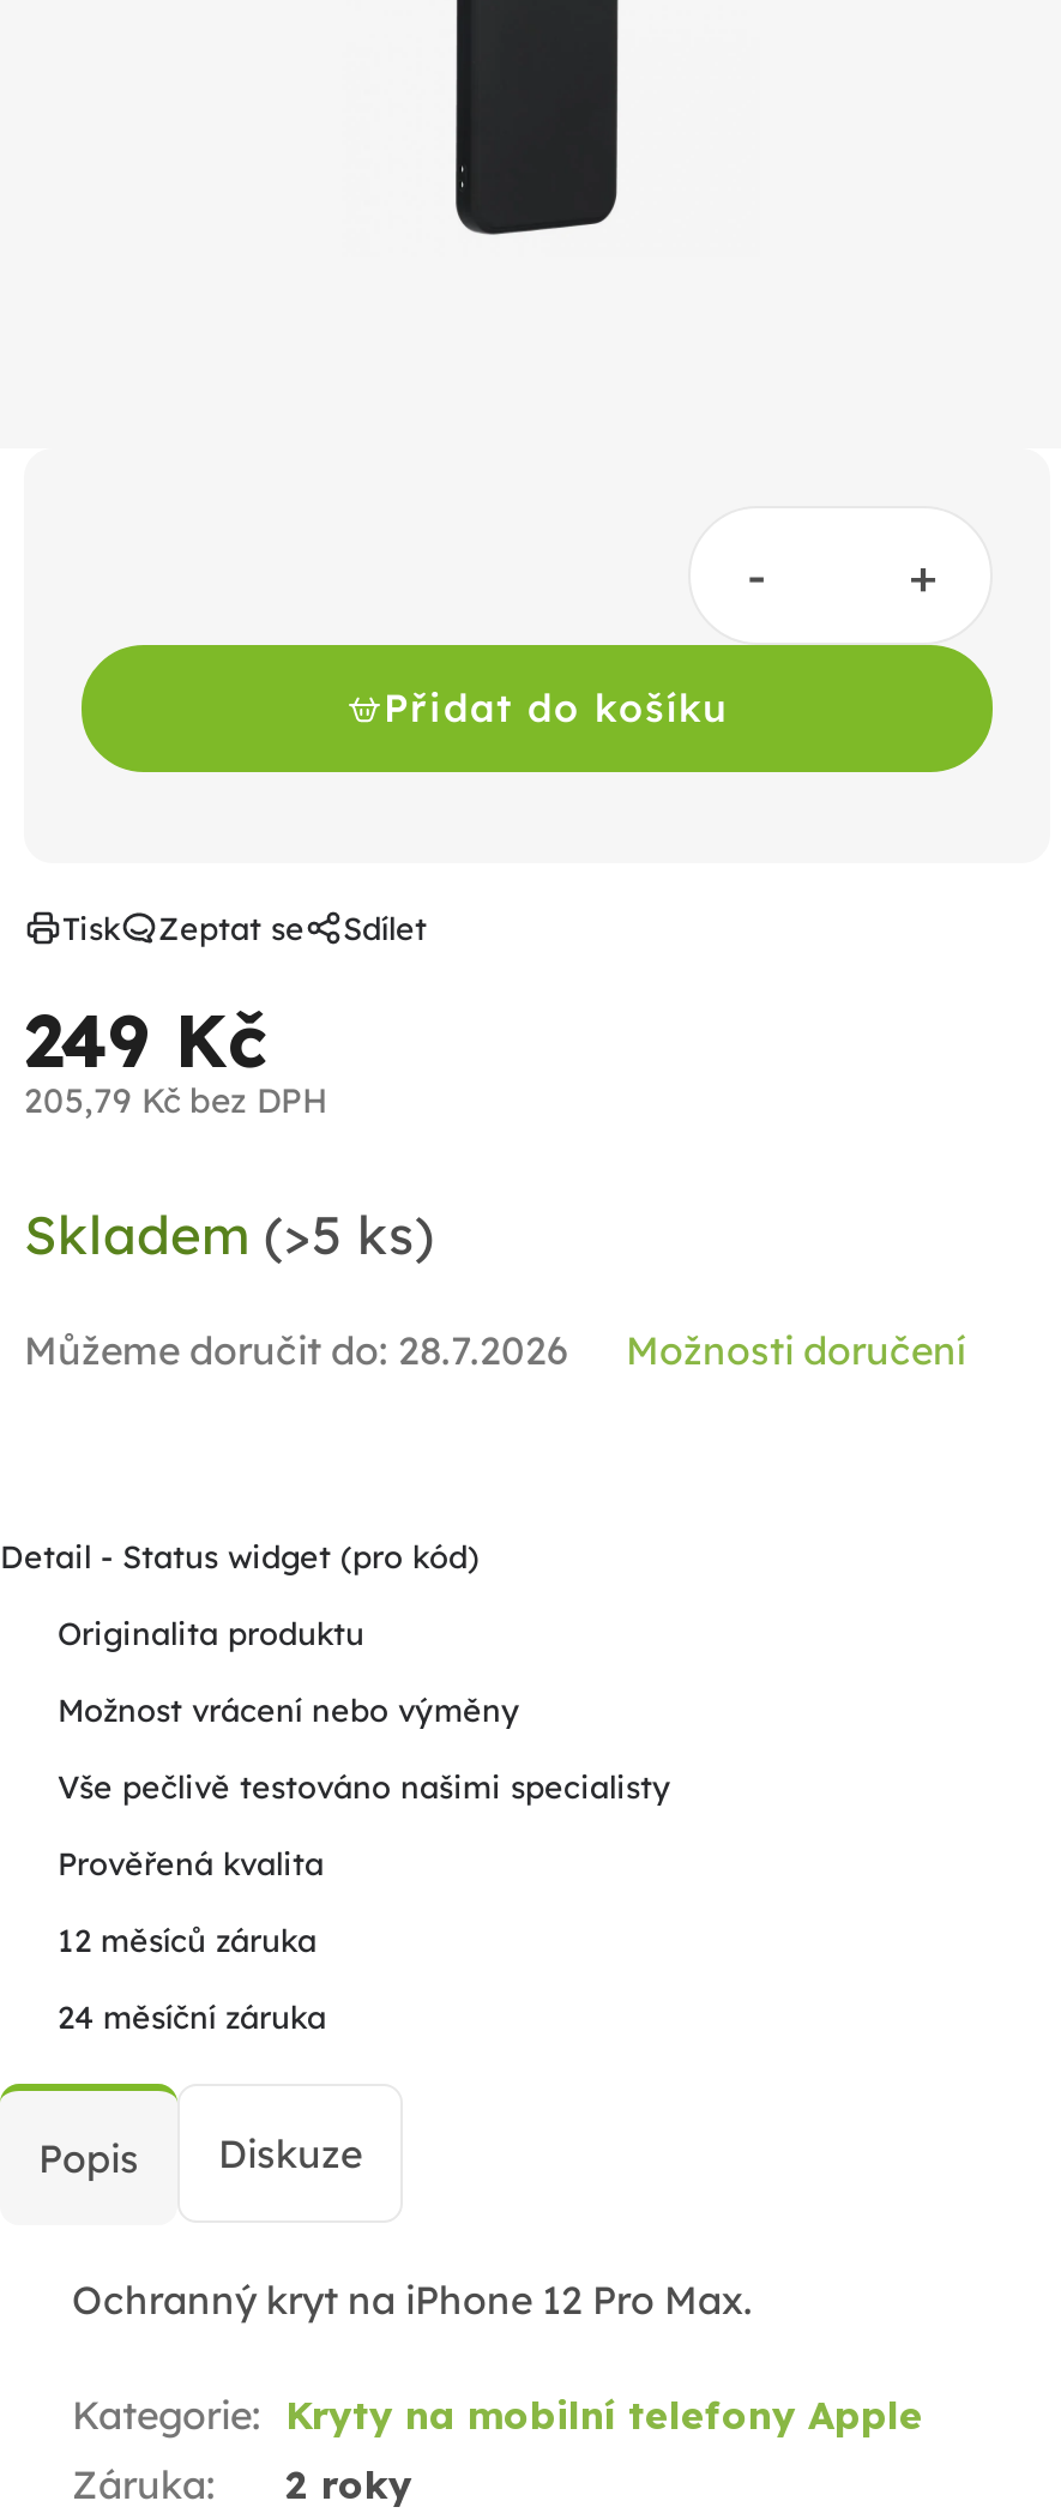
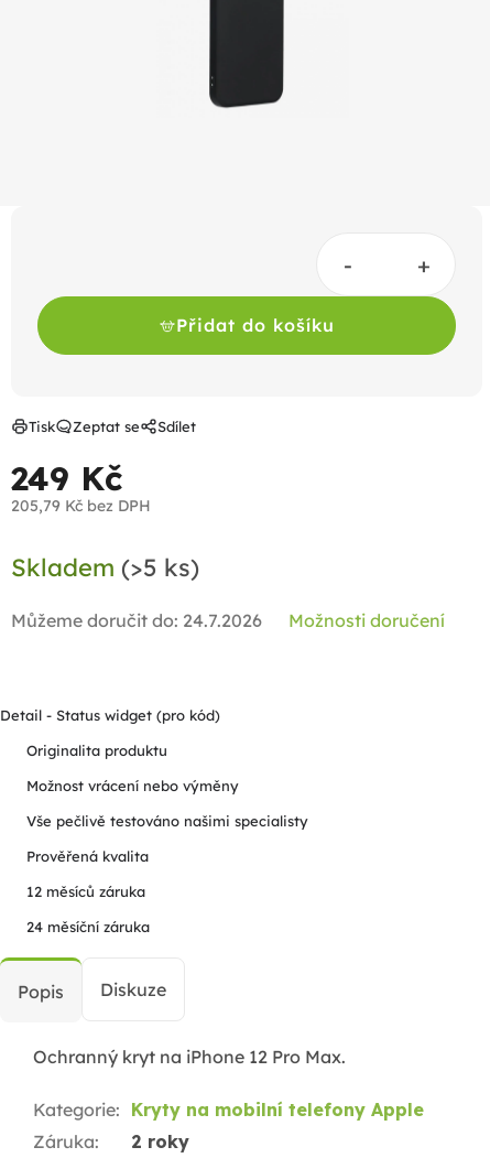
[24,1326,568,1374] Můžeme doručit do: 28.7.2026 -> [11,609,262,631] Můžeme doručit do: 24.7.2026

